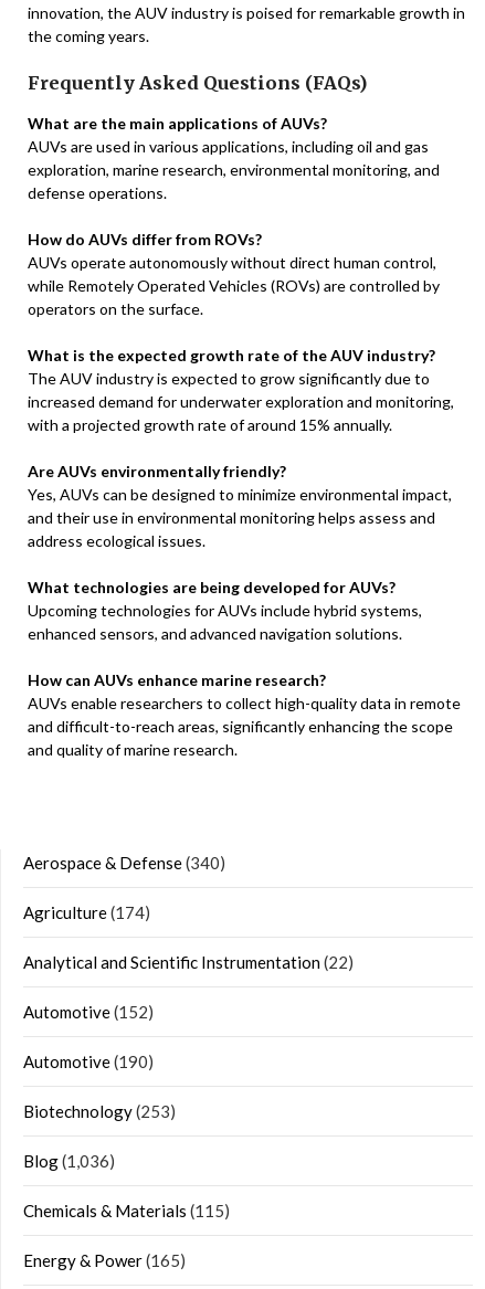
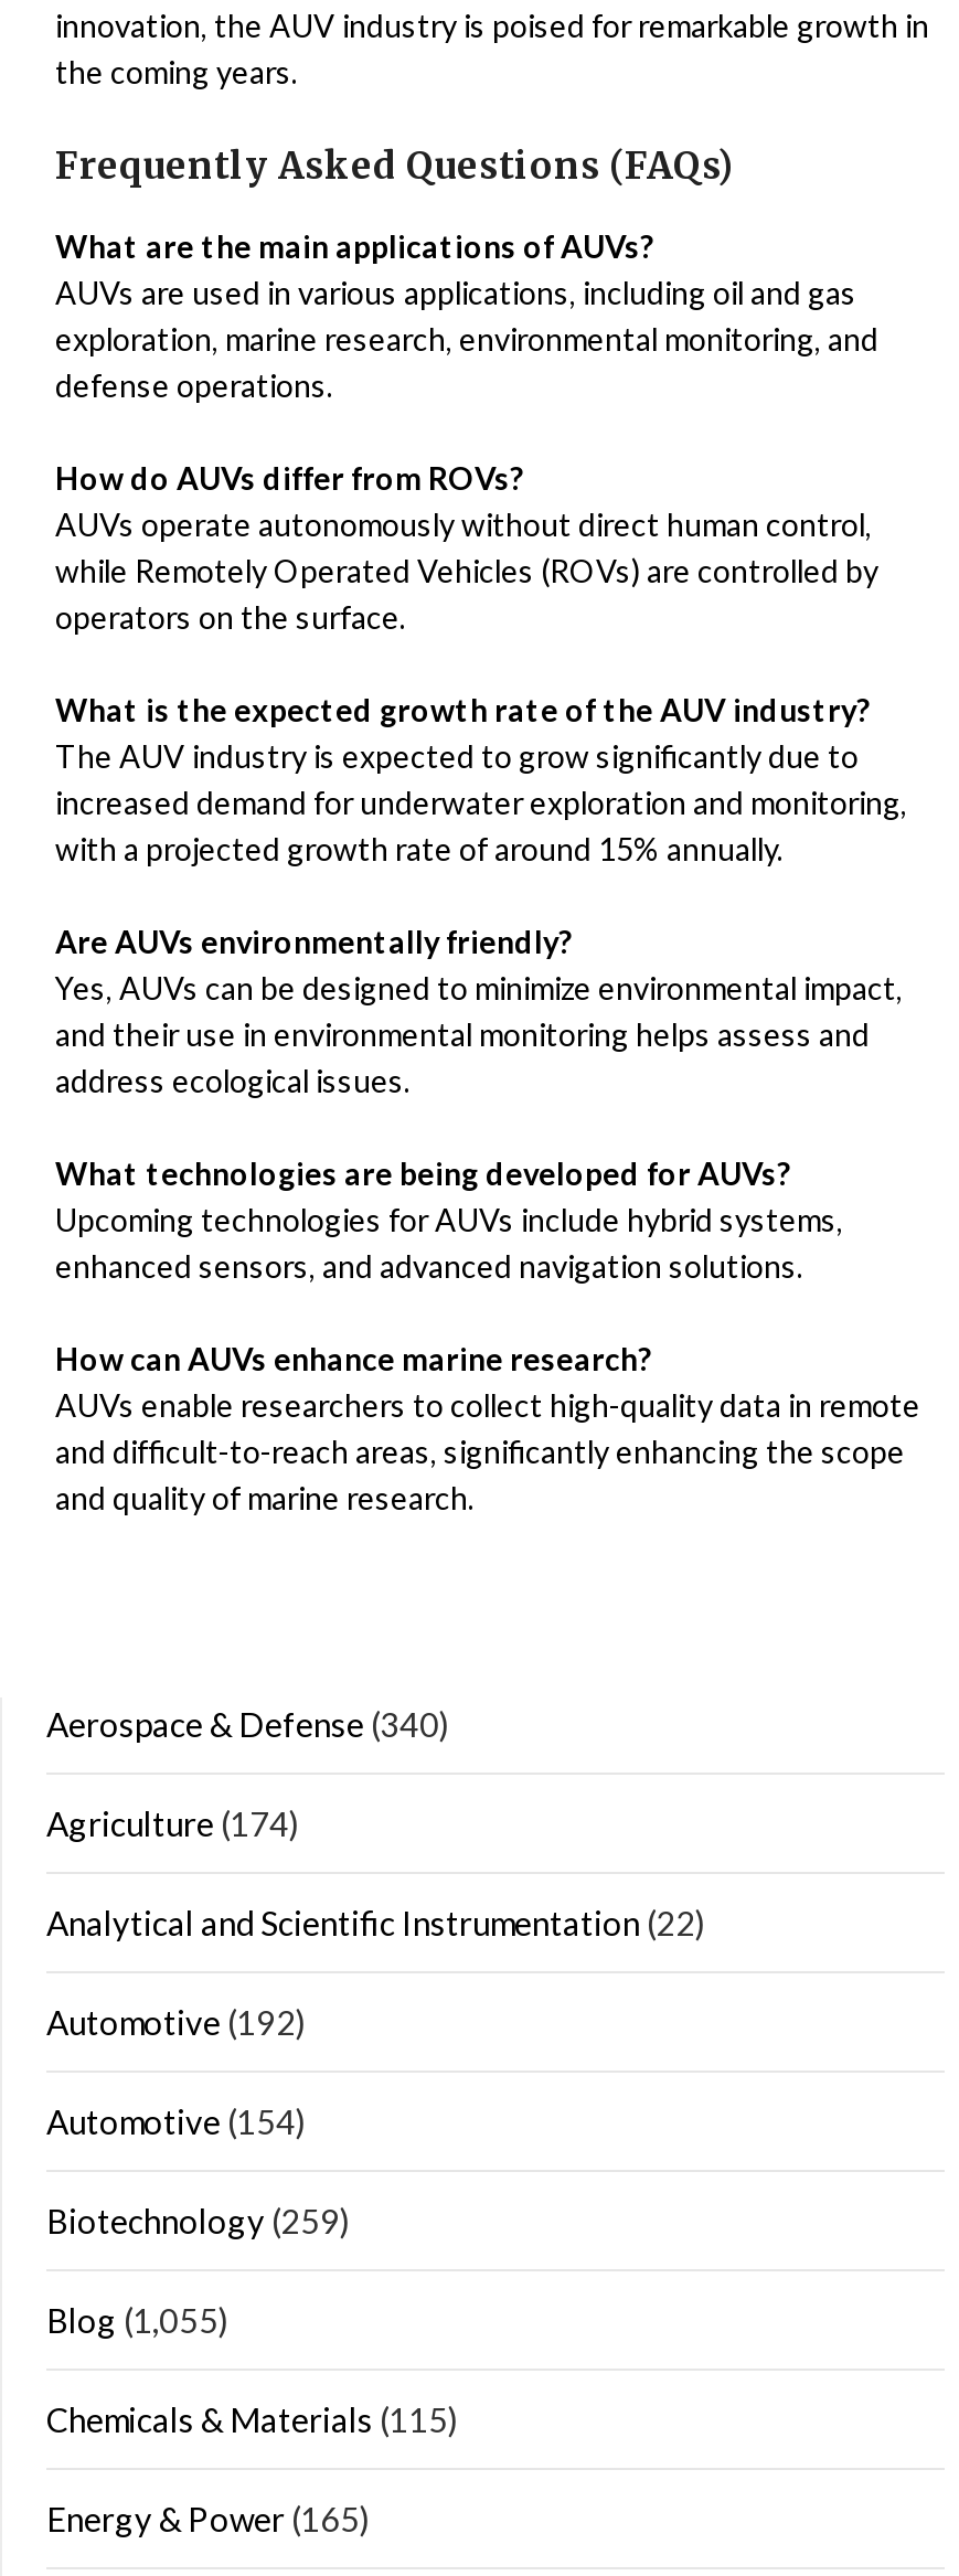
[23,1002,154,1022] Automotive (152) -> [46,2002,307,2042] Automotive (192)
[23,1052,154,1071] Automotive (190) -> [46,2101,307,2141] Automotive (154)
[23,1101,176,1121] Biotechnology (253) -> [46,2201,351,2240] Biotechnology (259)
[23,1151,115,1171] Blog (1,036) -> [46,2300,230,2340] Blog (1,055)

